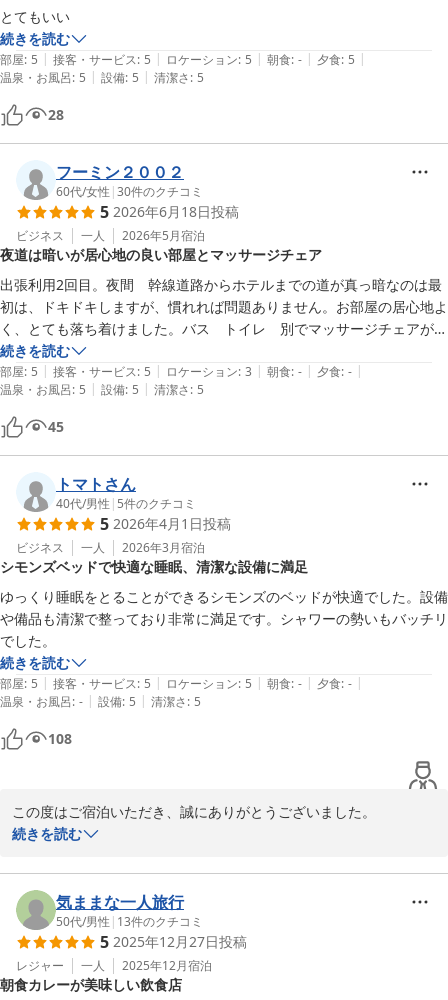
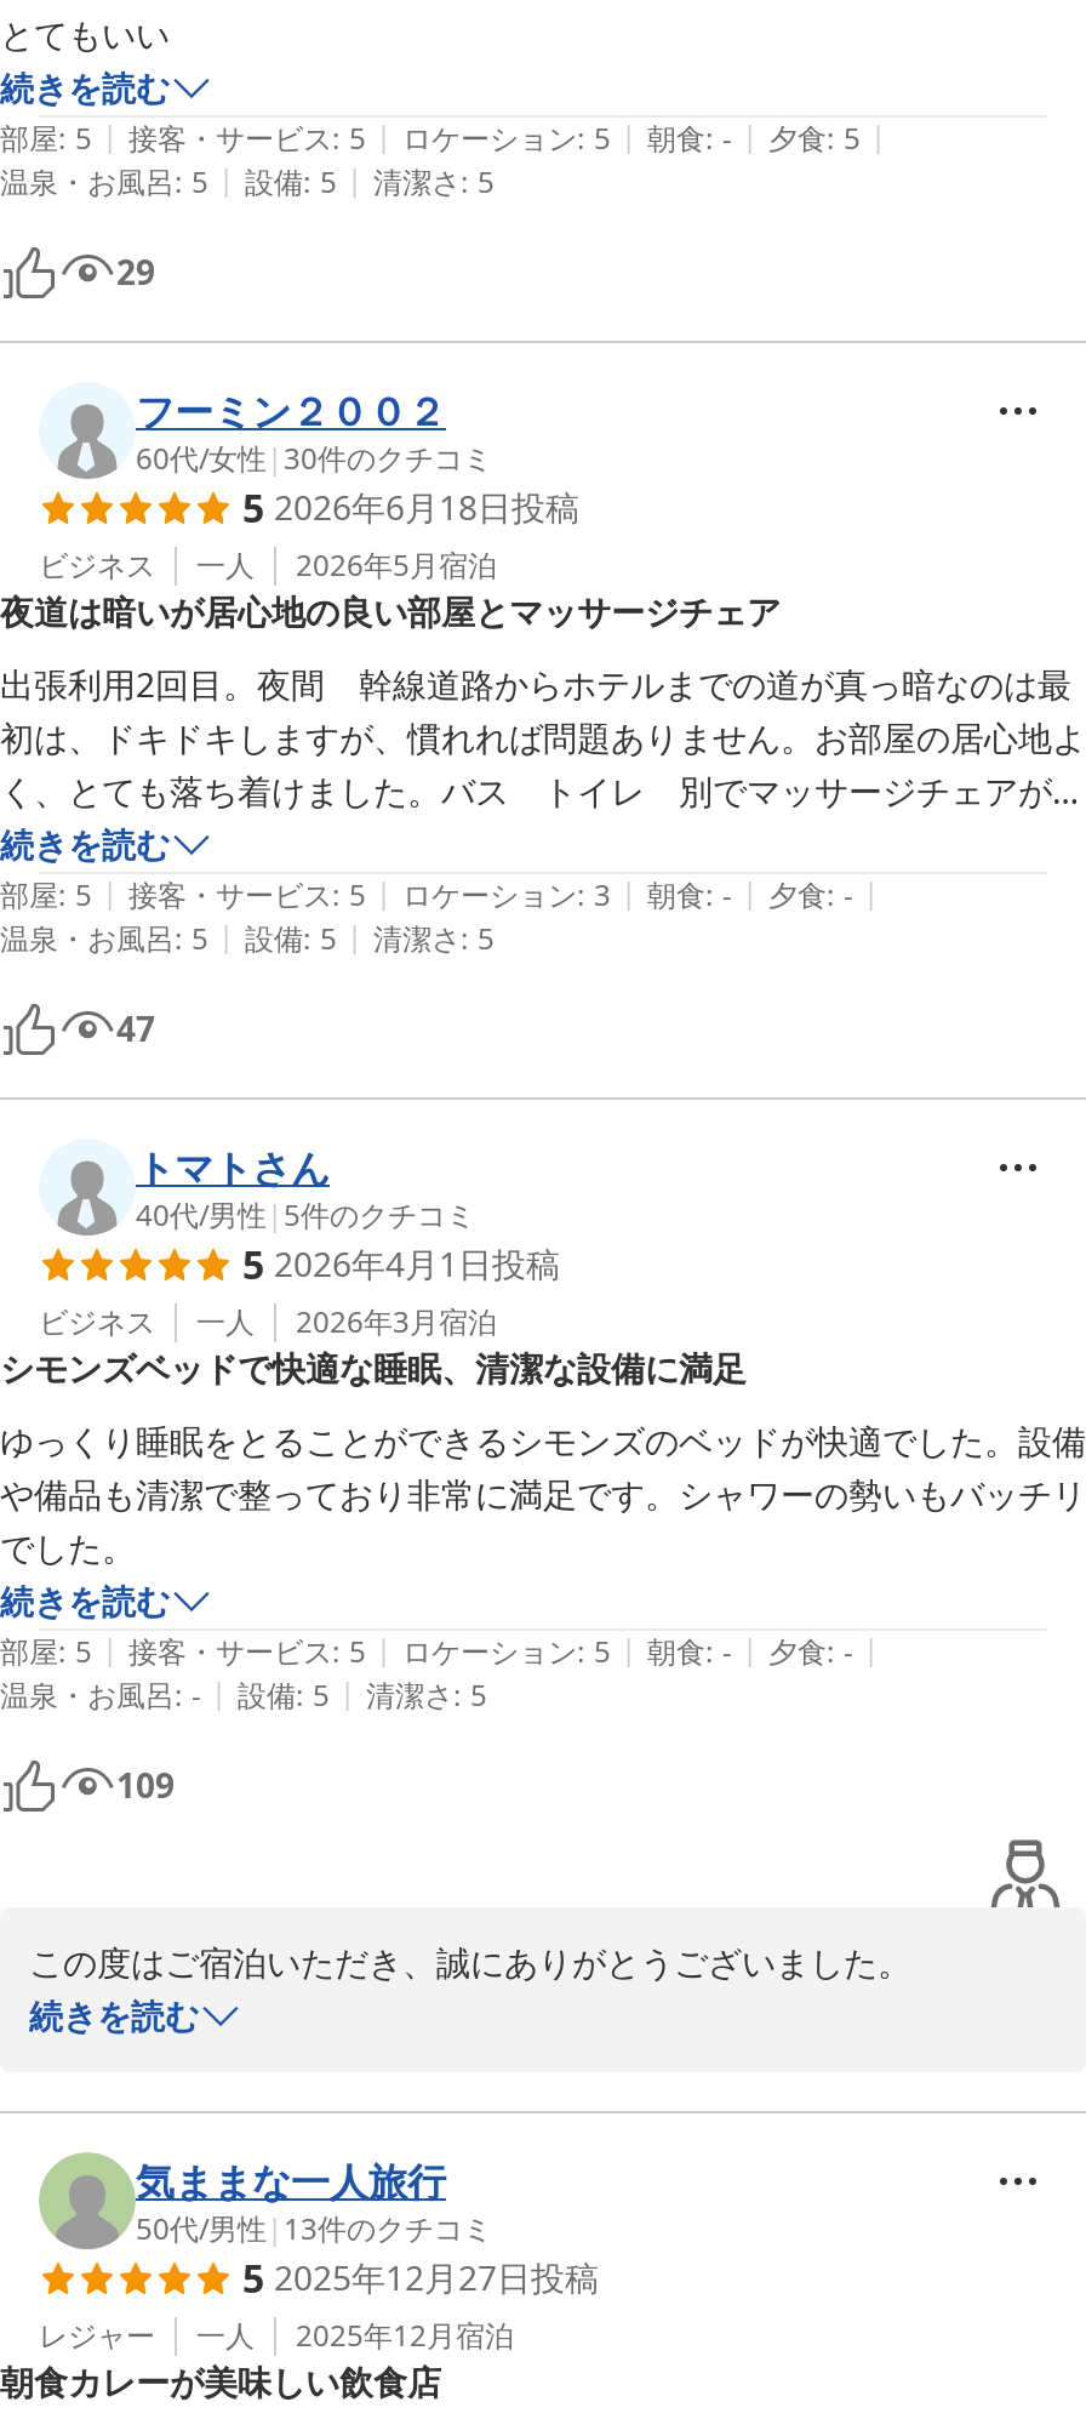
[48,105,64,124] 28 -> [116,249,155,295] 29
[48,417,64,436] 45 -> [116,1005,155,1051] 47
[48,729,72,748] 108 -> [116,1762,175,1808] 109

